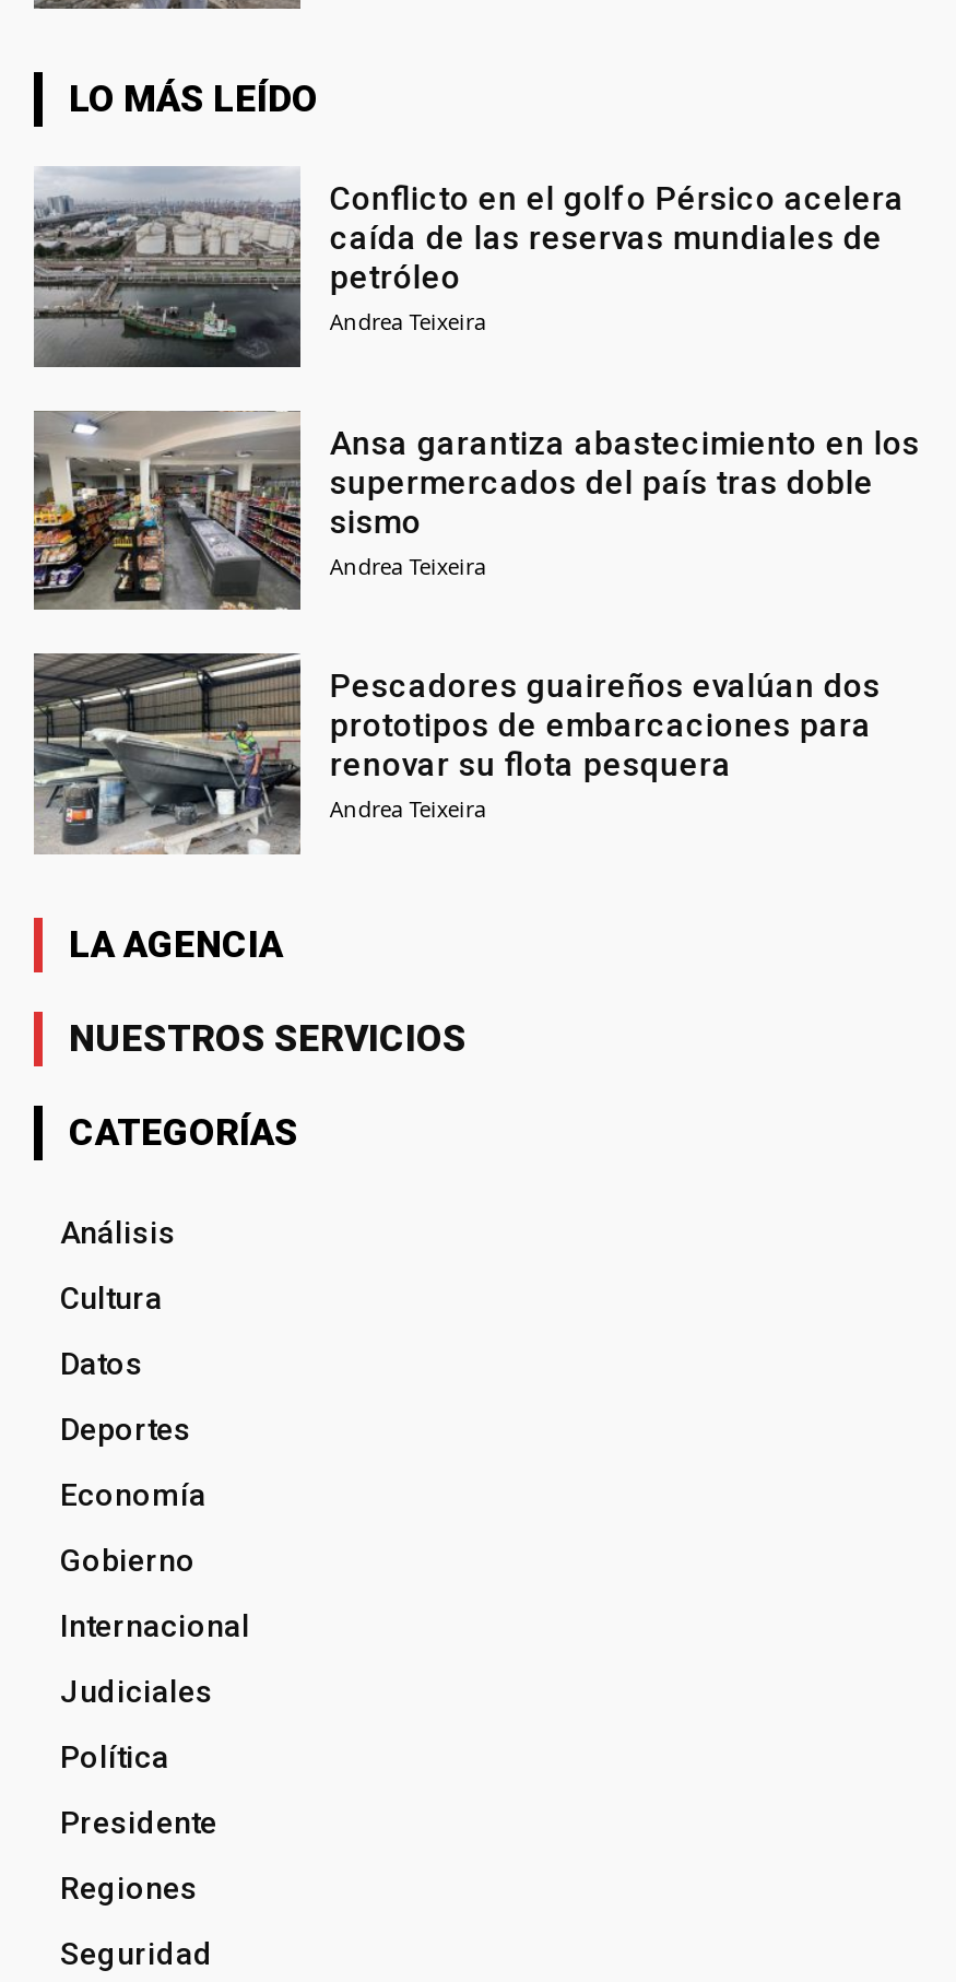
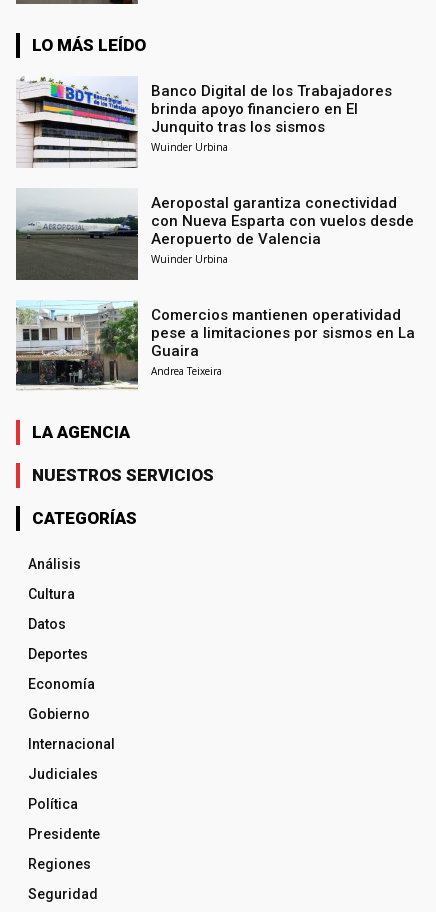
[32,166,904,369] [image] | Conflicto en el golfo Pérsico acelera | caída de las reservas mundiales de | petróleo | Andrea Teixeira -> [16,77,392,168] [image] | Banco Digital de los Trabajadores | brinda apoyo financiero en El | Junquito tras los sismos | Wuinder Urbina
[32,411,920,612] [image] | Ansa garantiza abastecimiento en los | supermercados del país tras doble | sismo | Andrea Teixeira -> [15,189,414,281] [image] | Aeropostal garantiza conectividad | con Nueva Esparta con vuelos desde | Aeropuerto de Valencia | Wuinder Urbina
[32,651,880,854] [image] | Pescadores guaireños evalúan dos | prototipos de embarcaciones para | renovar su flota pesquera -> [16,299,415,390] [image] | Comercios mantienen operatividad | pese a limitaciones por sismos en La | Guaira

